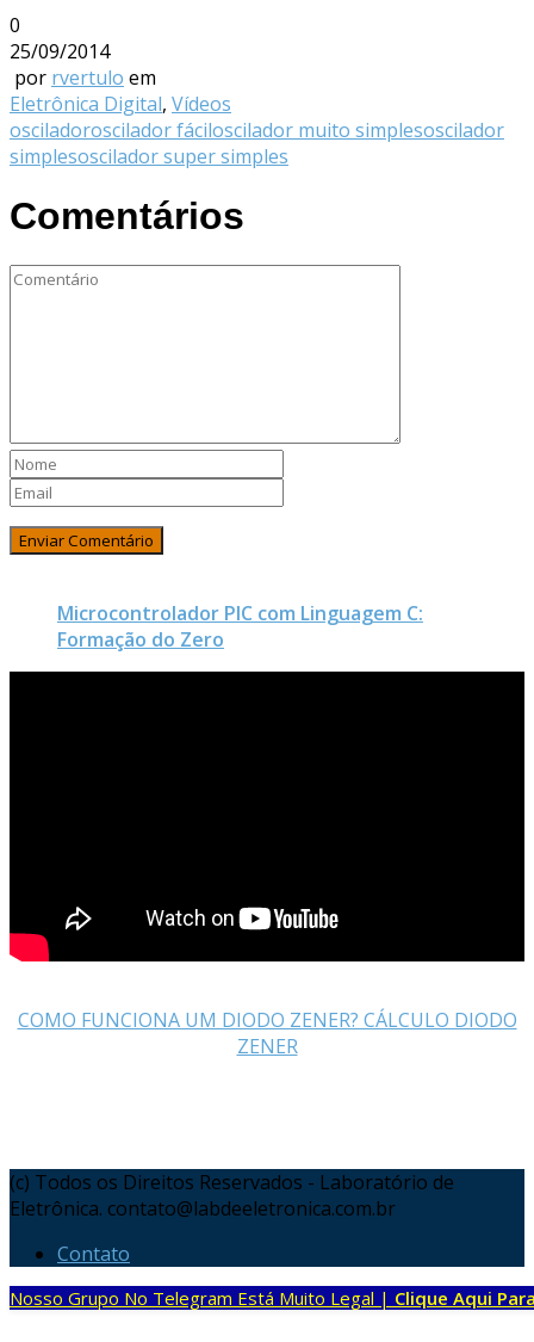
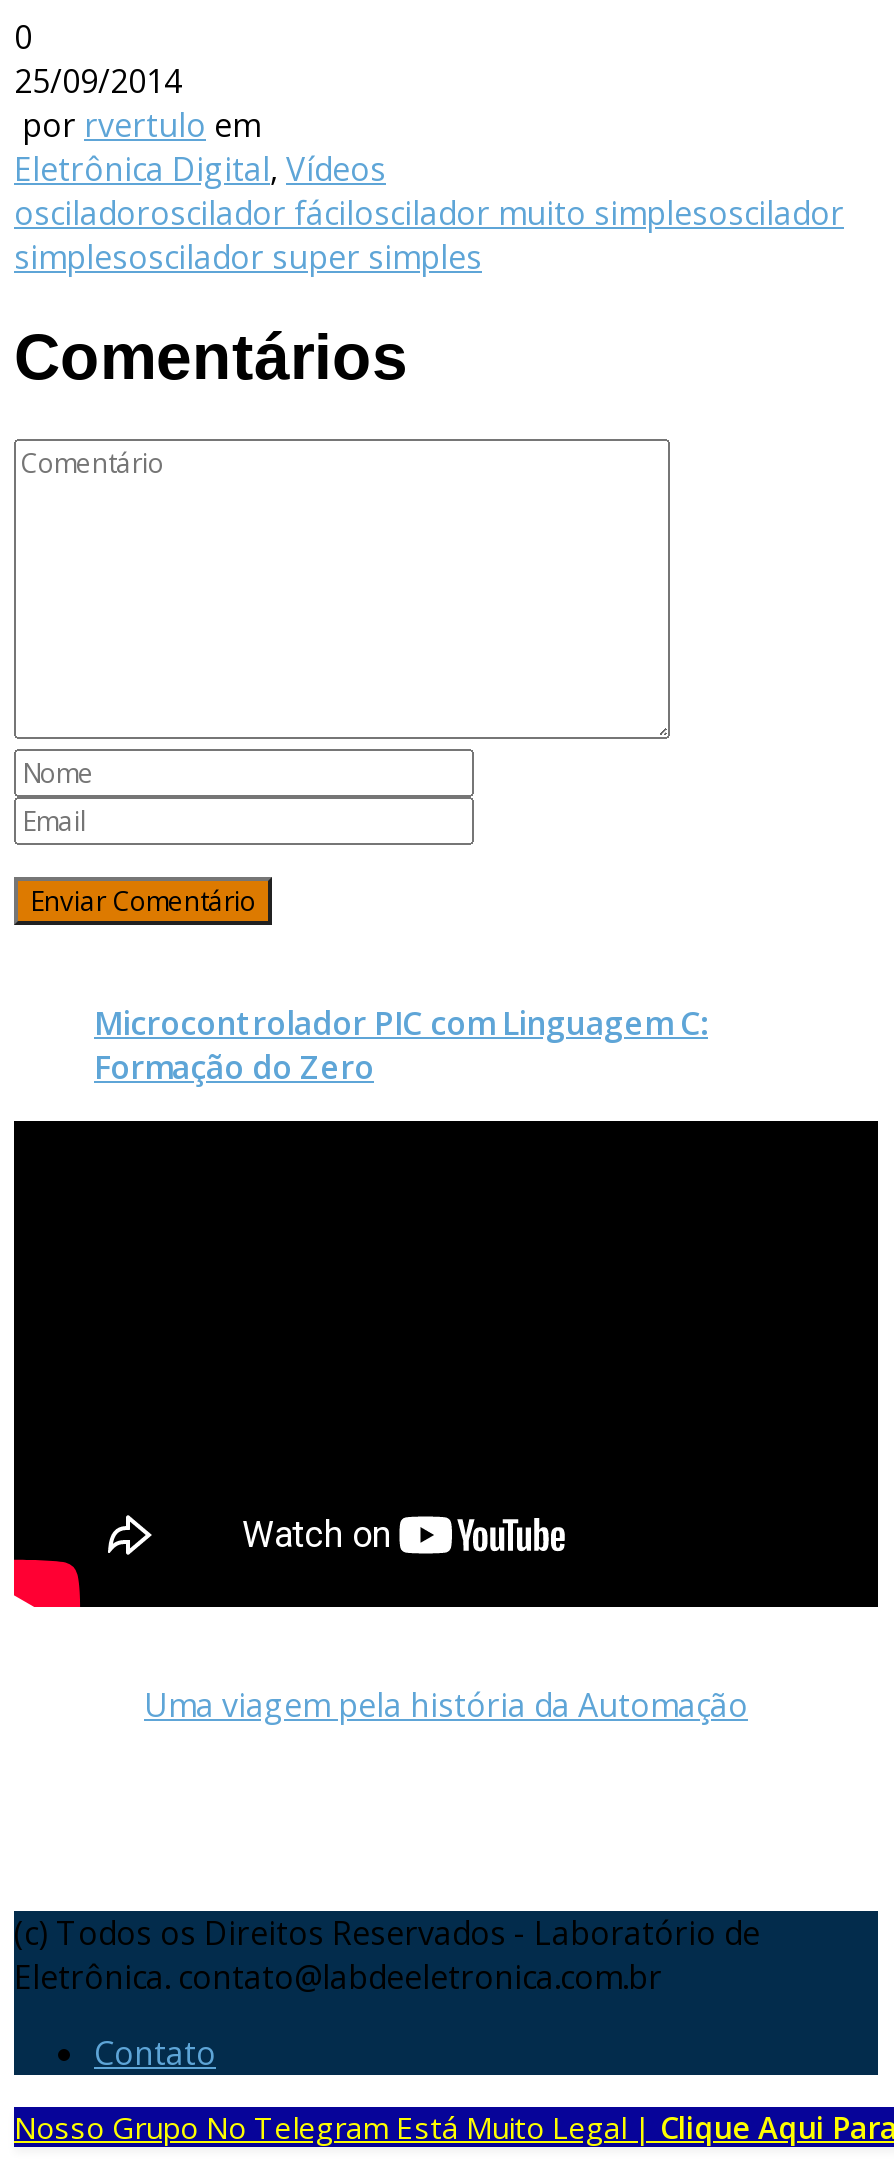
[17,1006,517,1059] COMO FUNCIONA UM DIODO ZENER? CÁLCULO DIODO | ZENER -> [144,1682,748,1726] Uma viagem pela história da Automação

